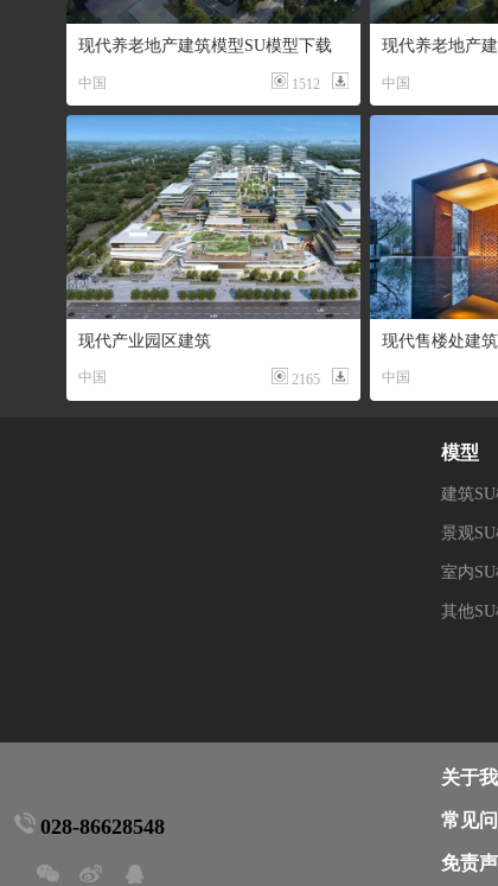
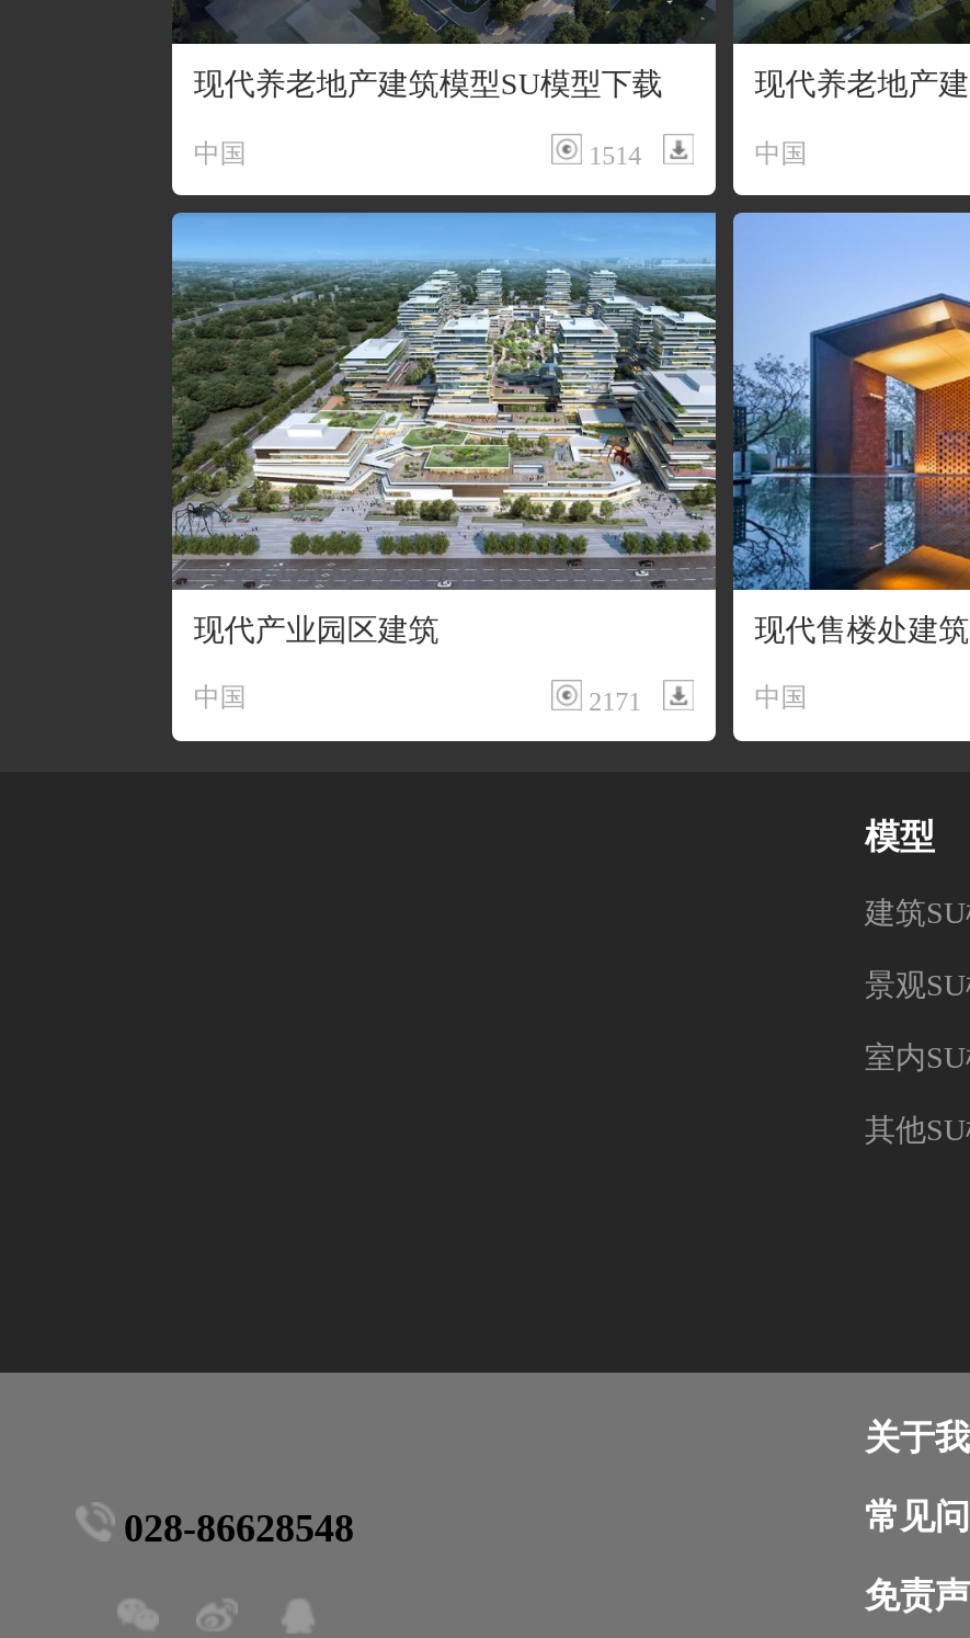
[292,76,320,93] 1512 -> [589,141,641,172] 1514
[292,371,320,388] 2165 -> [589,686,641,717] 2171

